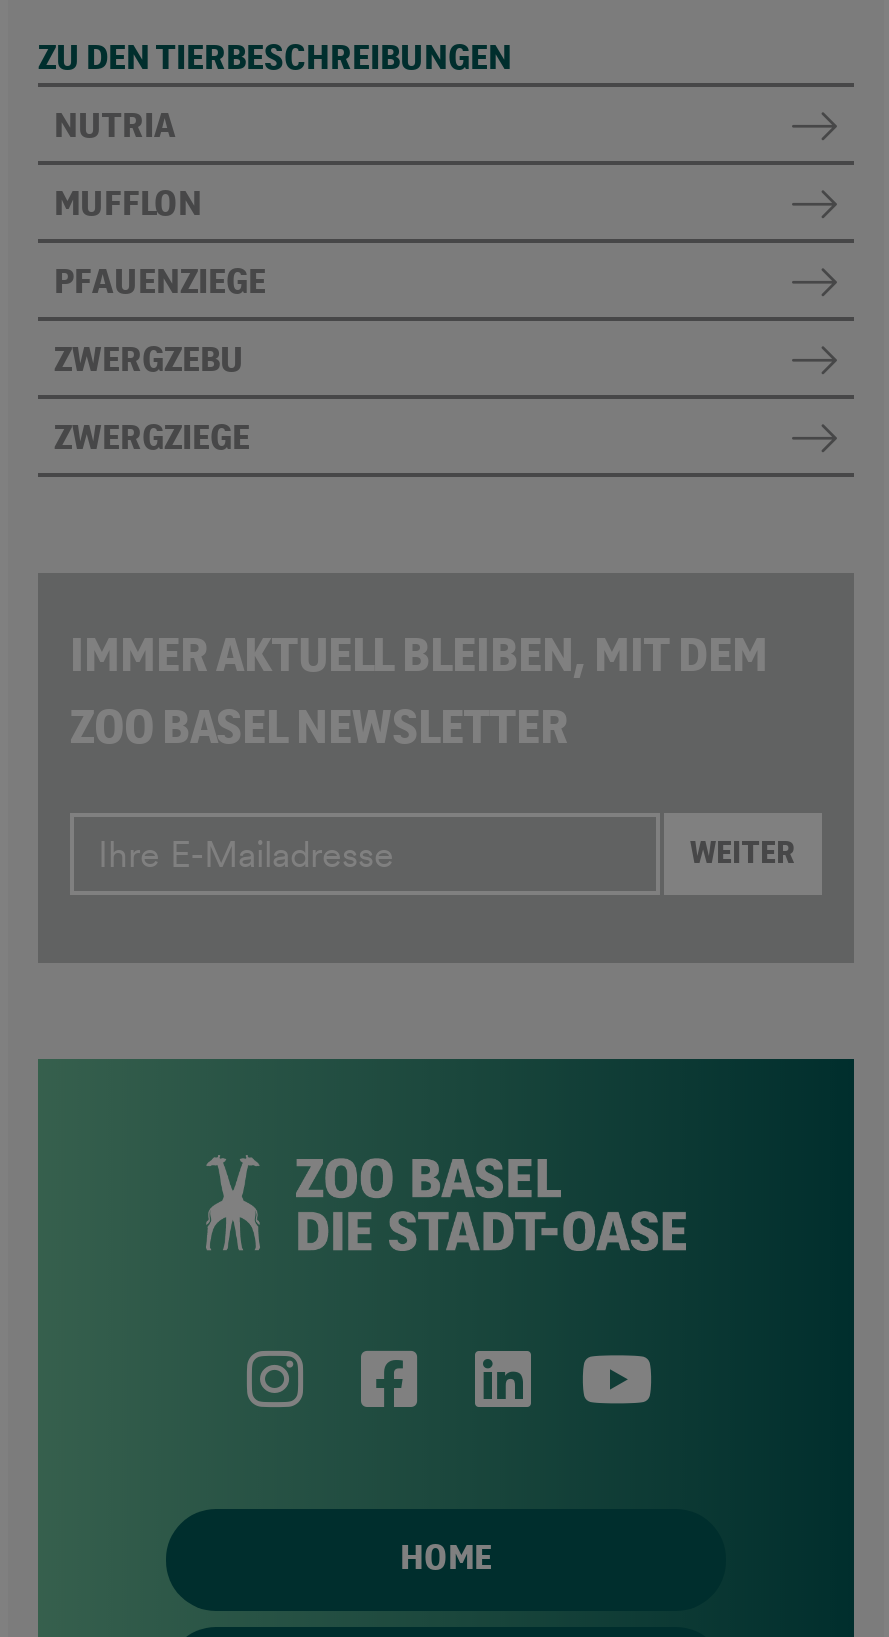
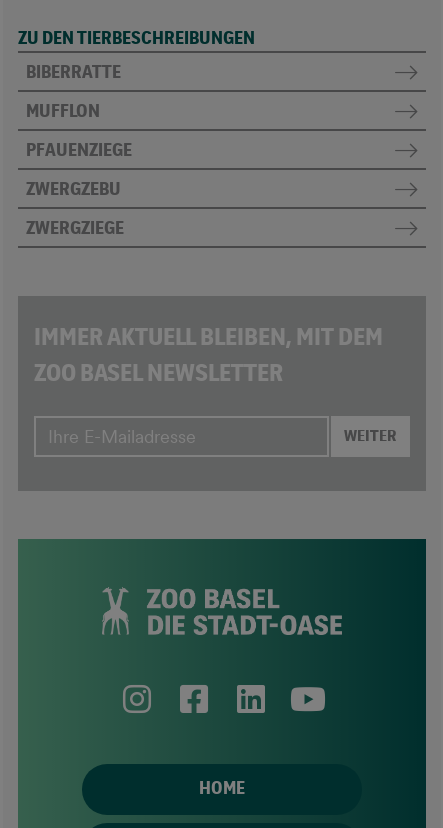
[54,108,176,144] NUTRIA -> [26,64,121,82] BIBERRATTE

